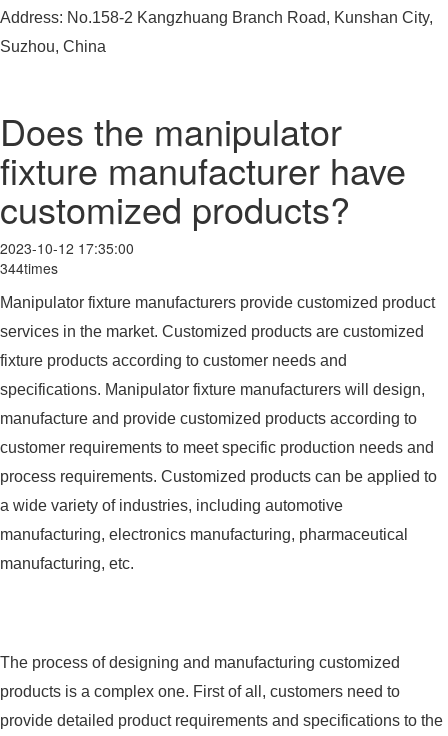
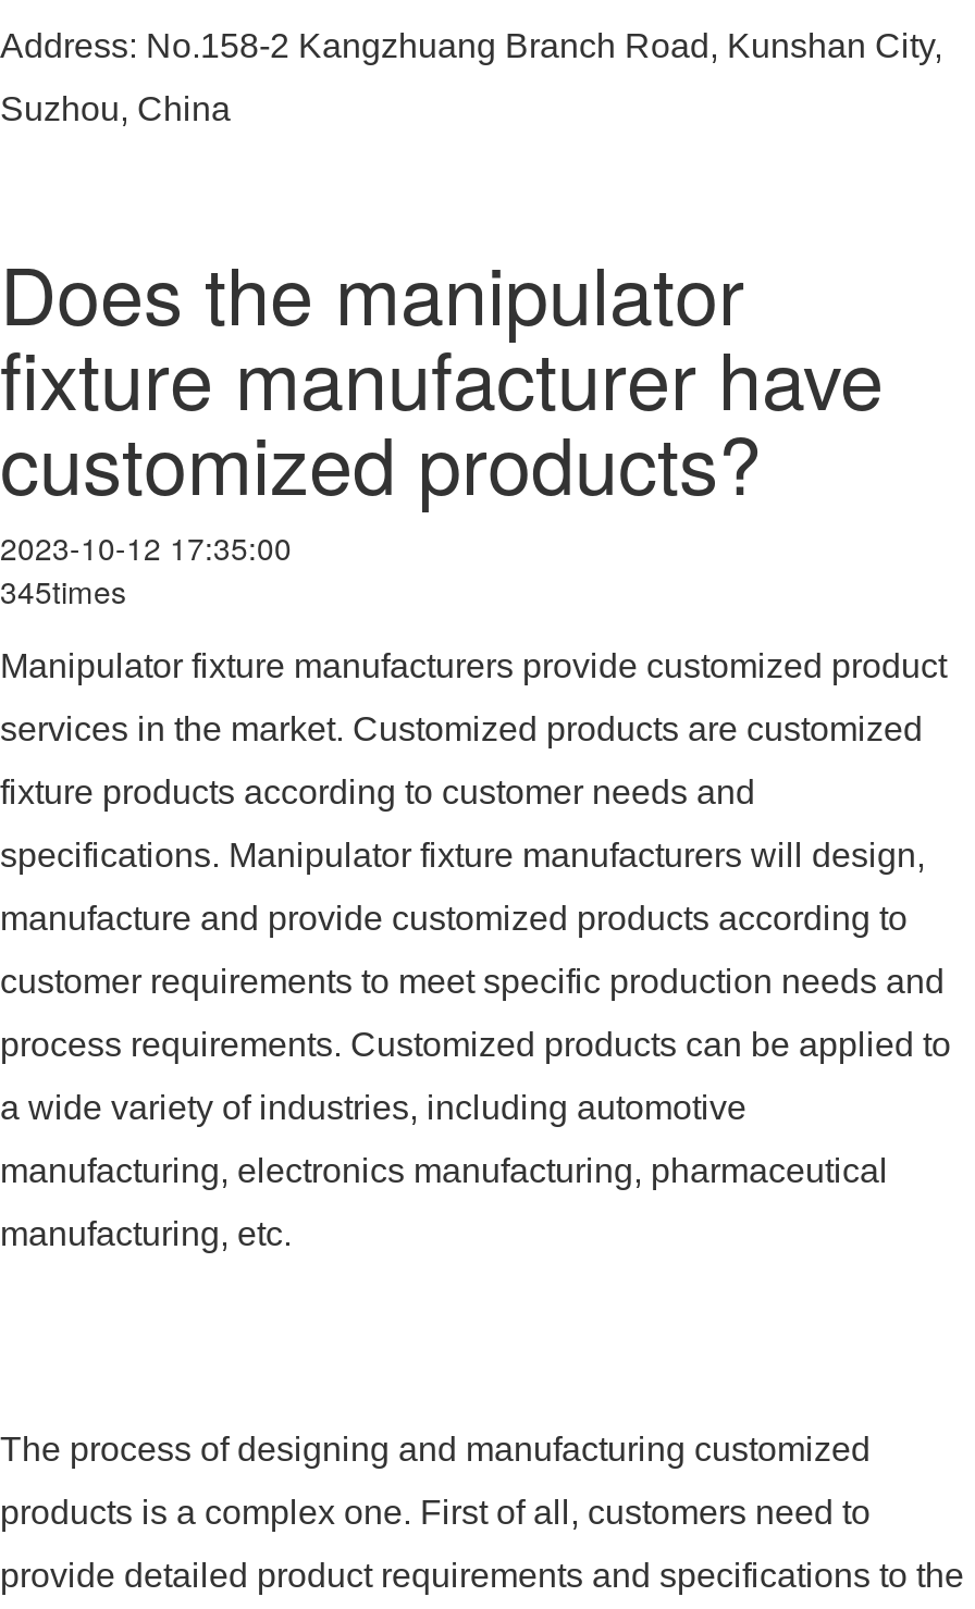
[0,258,58,278] 344times -> [0,568,126,612] 345times

